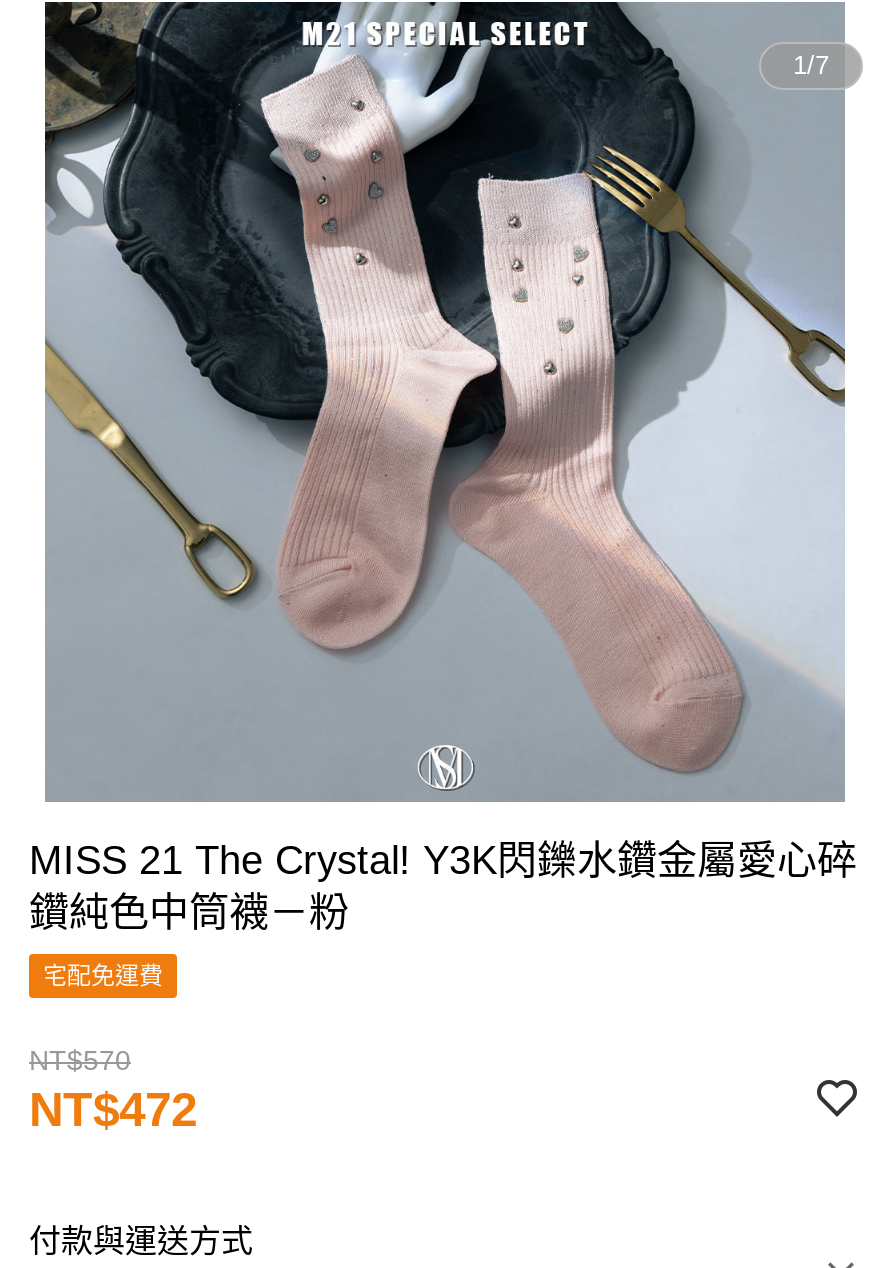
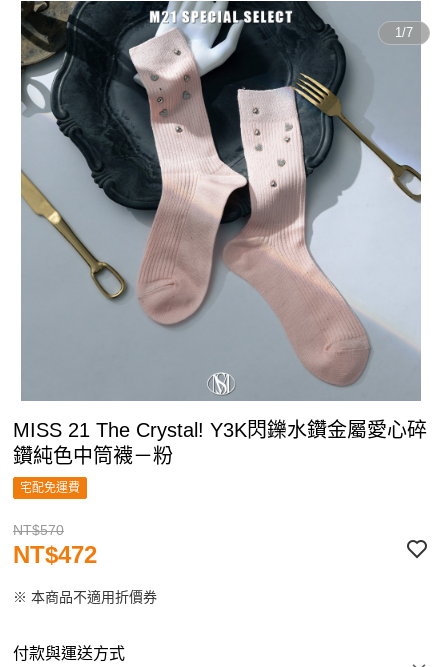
none -> [13,589,157,605] ※ 本商品不適用折價券

